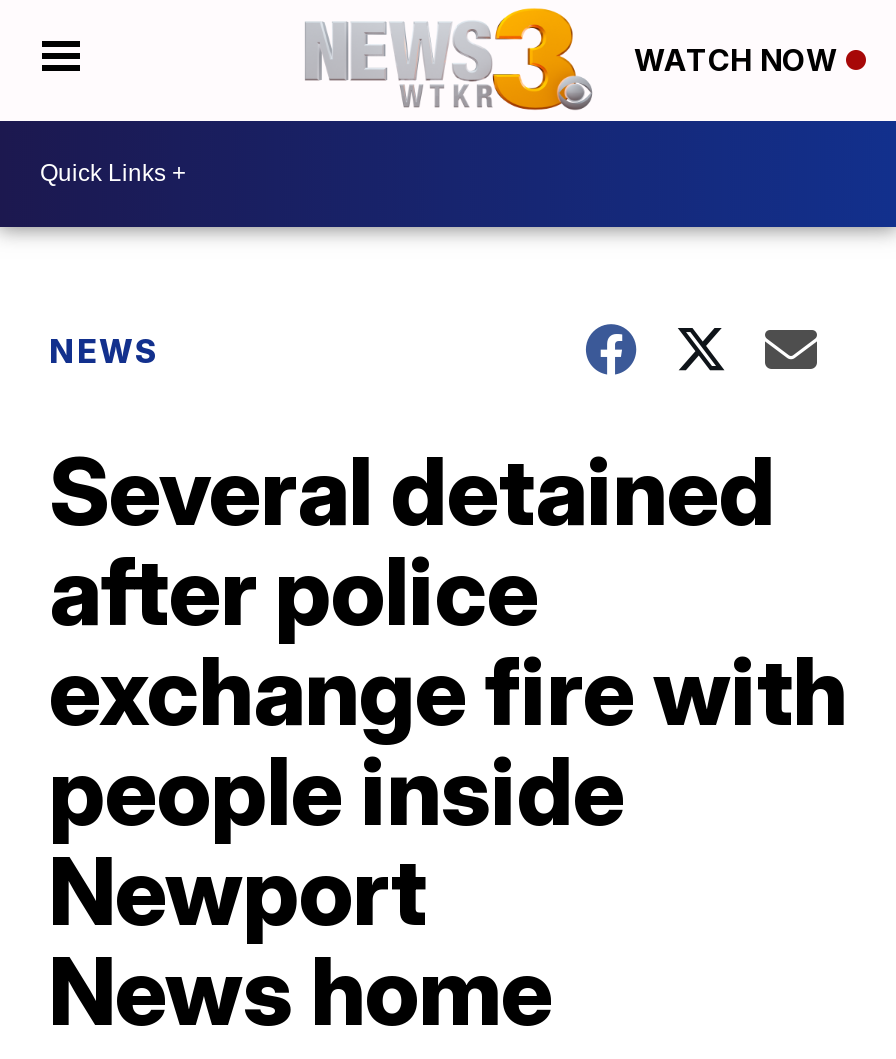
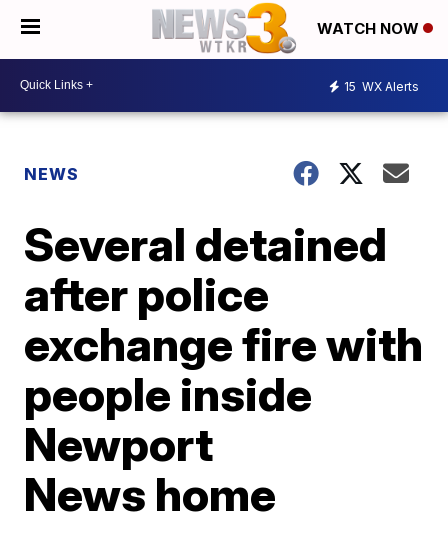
none -> [344,79,419,94] 15 WX Alerts

